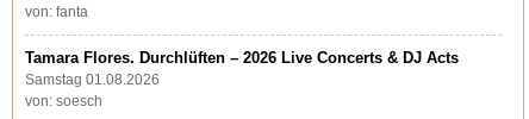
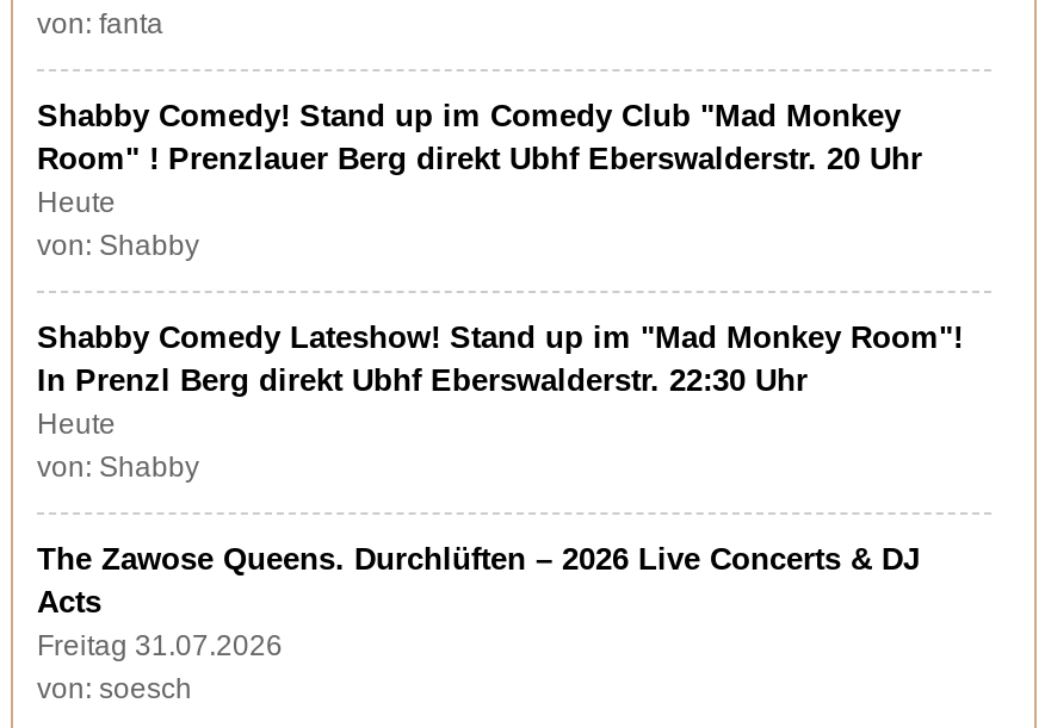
[25,48,459,88] Tamara Flores. Durchlüften – 2026 Live Concerts & DJ Acts | Samstag 01.08.2026 -> [37,97,963,662] Shabby Comedy! Stand up im Comedy Club "Mad Monkey | Room" ! Prenzlauer Berg direkt Ubhf Eberswalderstr. 20 Uhr | Heute | von: Shabby | Shabby Comedy Lateshow! Stand up im "Mad Monkey Room"! | In Prenzl Berg direkt Ubhf Eberswalderstr. 22:30 Uhr | Heute | von: Shabby | The Zawose Queens. Durchlüften – 2026 Live Concerts & DJ | Acts | Freitag 31.07.2026

